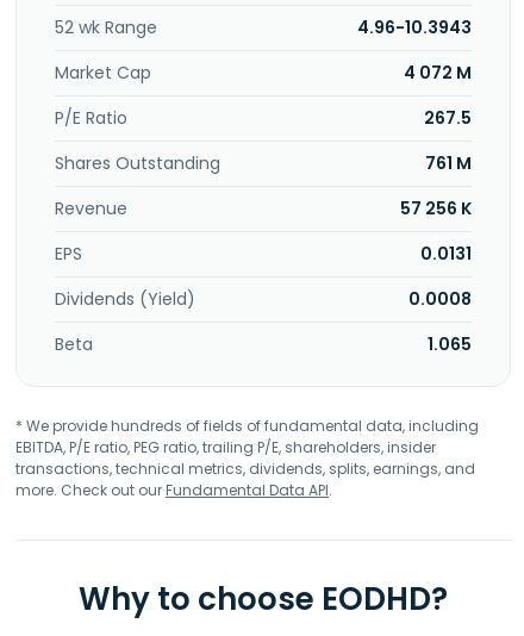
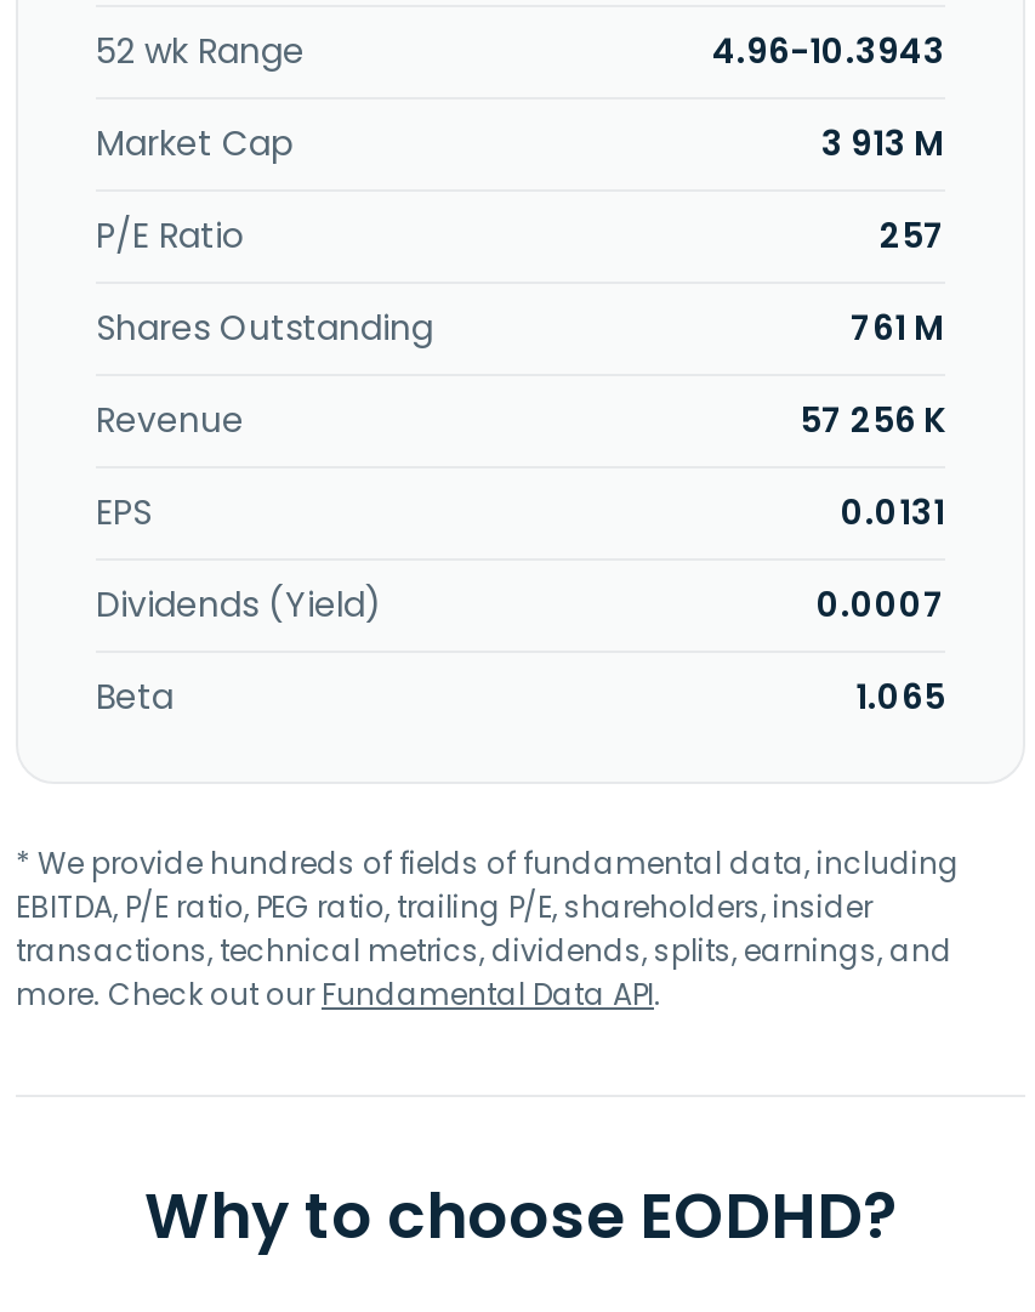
[404,61,472,85] 4 072 M -> [821,119,945,167] 3 913 M
[424,106,472,130] 267.5 -> [880,211,945,260] 257
[408,287,472,311] 0.0008 -> [817,580,945,629] 0.0007

